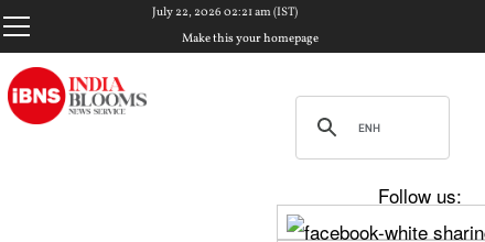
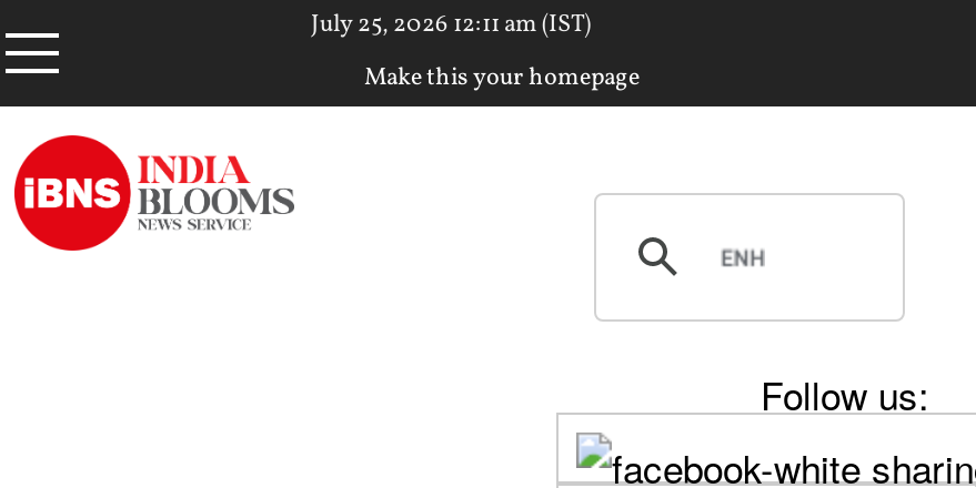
[152,4,297,21] July 22, 2026 02:21 am (IST) -> [311,9,591,42] July 25, 2026 12:11 am (IST)

